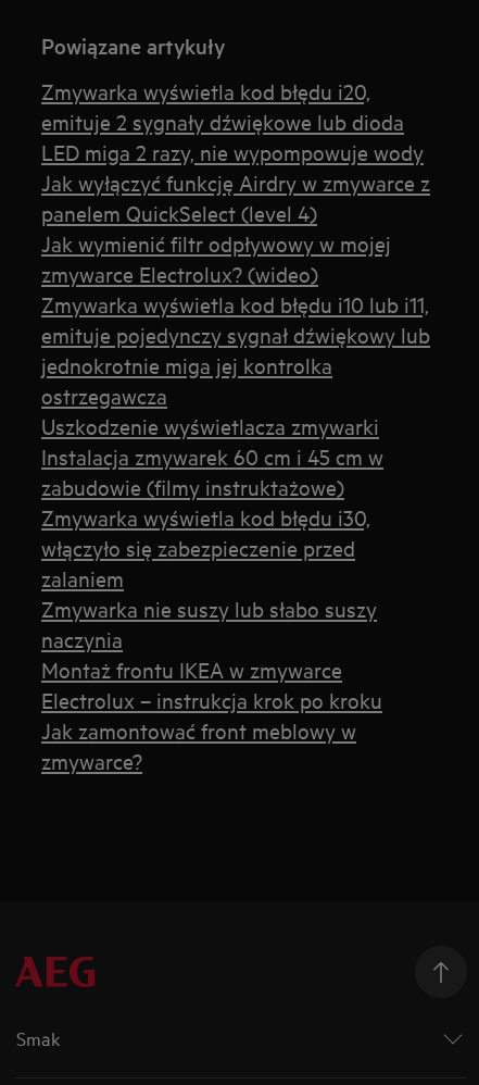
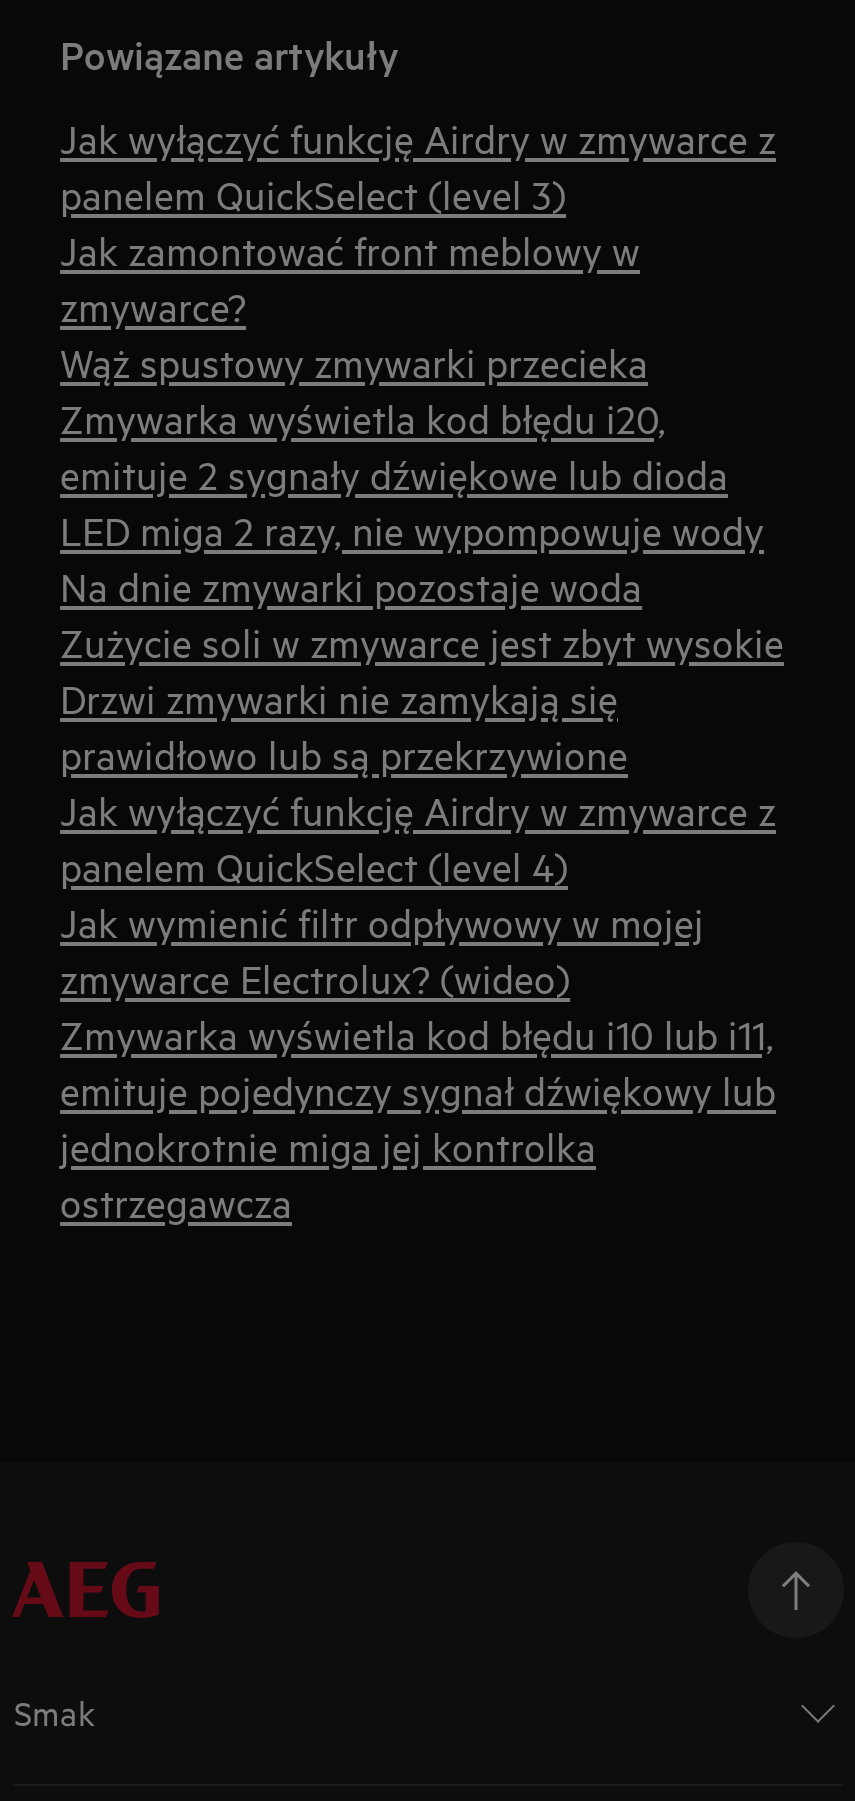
none -> [60,112,776,386] Jak wyłączyć funkcję Airdry w zmywarce z | panelem QuickSelect (level 3) | Wąż spustowy zmywarki przecieka
moved [41,77,424,165] -> [60,392,764,554]: Zmywarka wyświetla kod błędu i20, | emituje 2 sygnały dźwiękowe lub dioda | LED miga 2 razy, nie wypompowuje wody
none -> [60,560,784,778] Na dnie zmywarki pozostaje woda | Zużycie soli w zmywarce jest zbyt wysokie | Drzwi zmywarki nie zamykają się | prawidłowo lub są przekrzywione
moved [41,168,430,409] -> [60,784,776,1226]: Jak wyłączyć funkcję Airdry w zmywarce z | panelem QuickSelect (level 4) | Jak wymienić filtr odpływowy w mojej | zmywarce Electrolux? (wideo) | Zmywarka wyświetla kod błędu i10 lub i11, | emituje pojedynczy sygnał dźwiękowy lub | jednokrotnie miga jej kontrolka | ostrzegawcza
[41,412,383,713] Uszkodzenie wyświetlacza zmywarki | Instalacja zmywarek 60 cm i 45 cm w | zabudowie (filmy instruktażowe) | Zmywarka wyświetla kod błędu i30, | włączyło się zabezpieczenie przed | zalaniem | Zmywarka nie suszy lub słabo suszy | naczynia | Montaż frontu IKEA w zmywarce | Electrolux – instrukcja krok po kroku -> none
moved [41,716,356,774] -> [60,224,640,330]: Jak zamontować front meblowy w | zmywarce?

